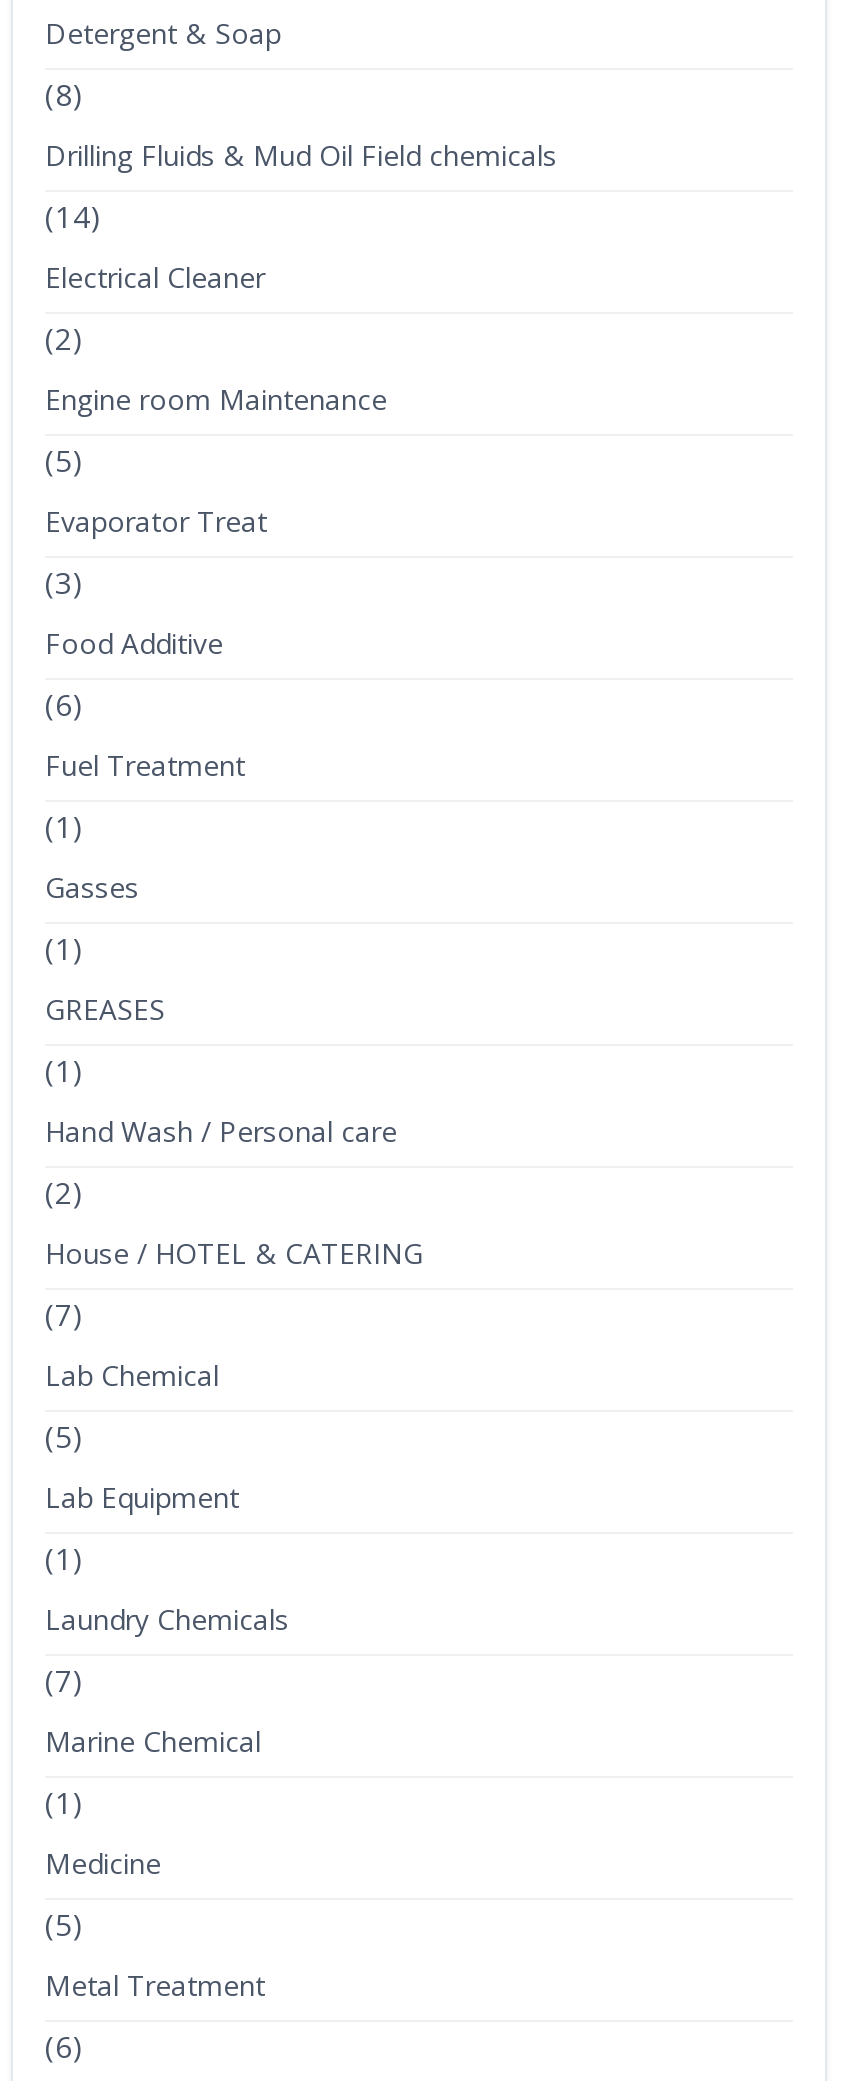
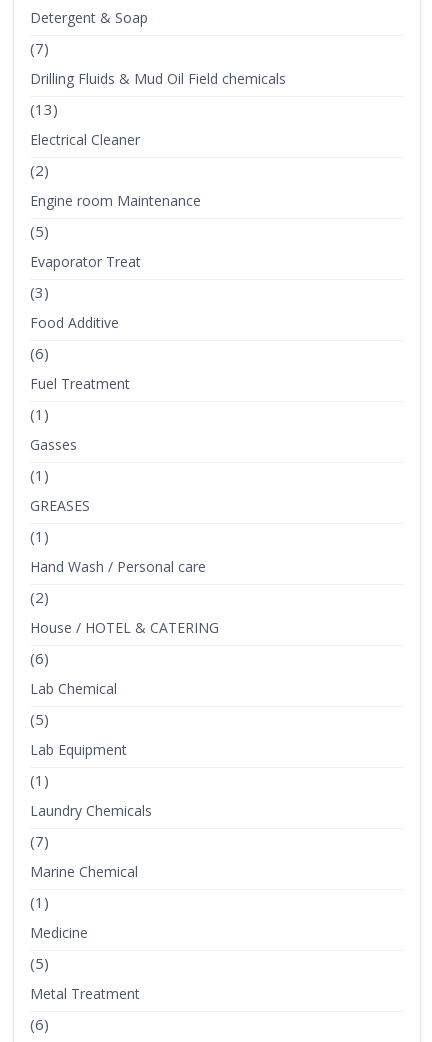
[45,75,83,115] (8) -> [30,38,49,58] (7)
[45,197,101,237] (14) -> [30,99,58,119] (13)
[45,1295,83,1335] (7) -> [30,648,49,668] (6)

